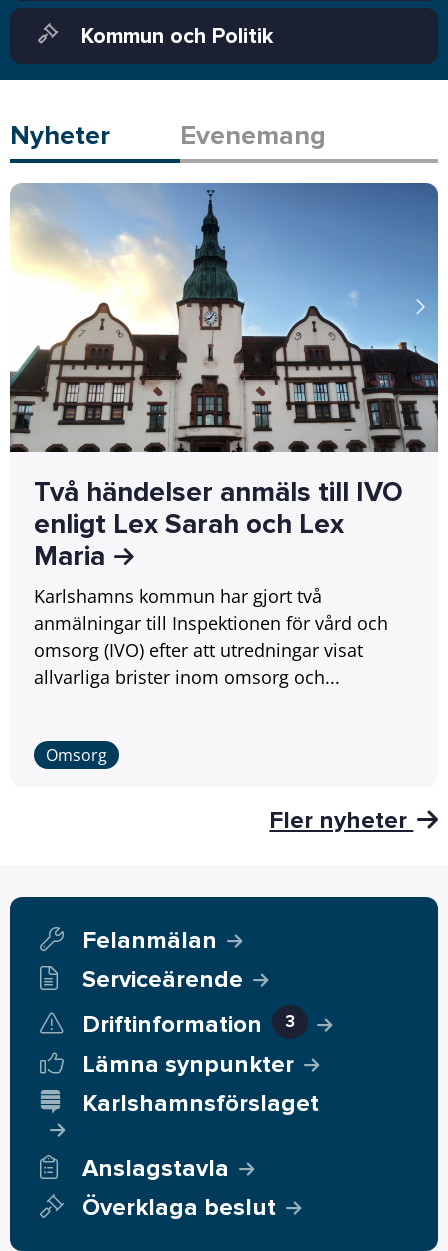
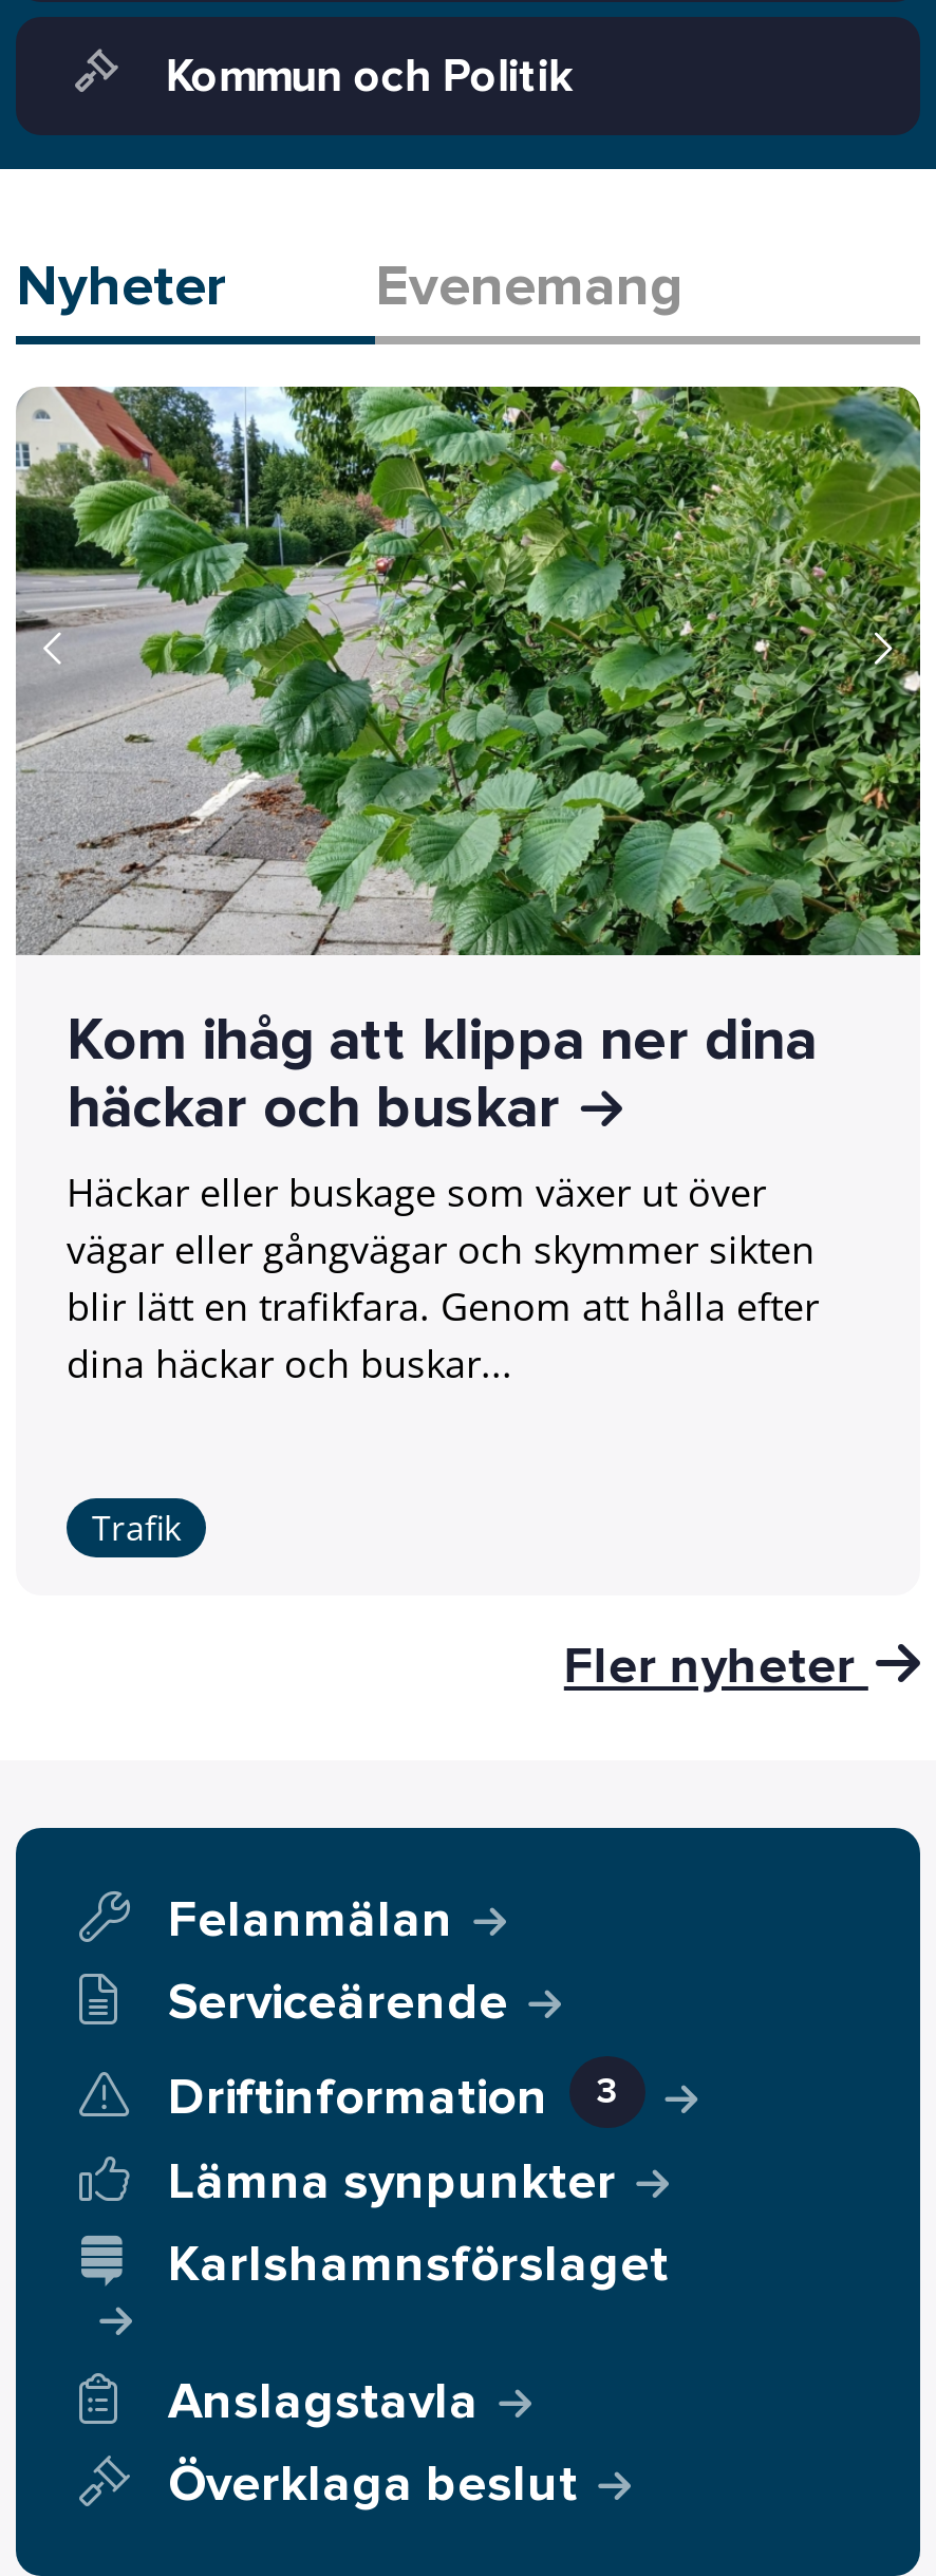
[10,182,439,689] [image] | Två händelser anmäls till IVO | enligt Lex Sarah och Lex | Maria | Karlshamns kommun har gjort två | anmälningar till Inspektionen för vård och | omsorg (IVO) efter att utredningar visat | allvarliga brister inom omsorg och... -> [14,385,922,1389] [image] | Kom ihåg att klippa ner dina | häckar och buskar | Häckar eller buskage som växer ut över | vägar eller gångvägar och skymmer sikten | blir lätt en trafikfara. Genom att hålla efter | dina häckar och buskar...
[46,744,107,766] Omsorg -> [92,1504,181,1551] Trafik

